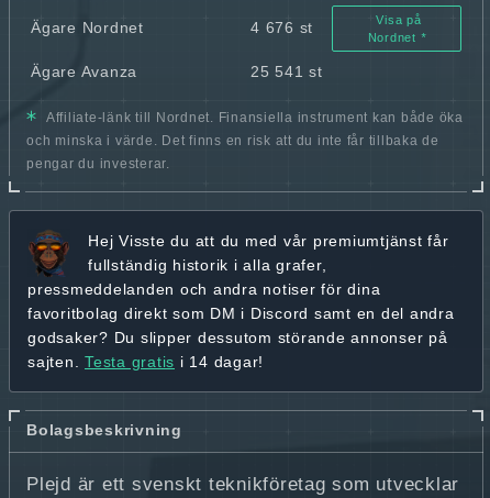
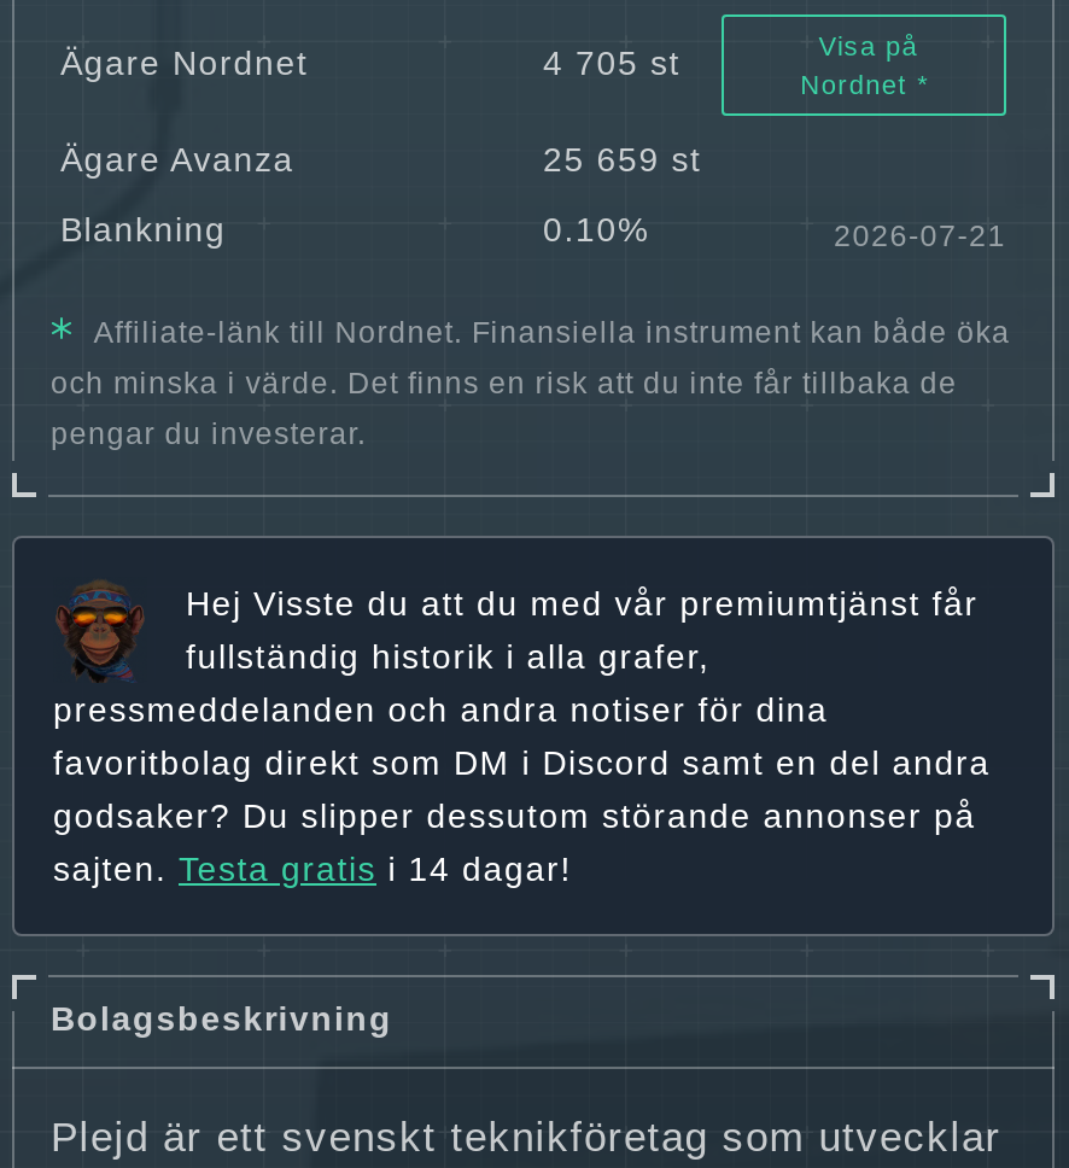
[250,18,313,36] 4 676 st -> [543,42,680,81] 4 705 st
[250,62,323,80] 25 541 st -> [60,139,1006,252] 25 659 st | Blankning | 0.10% | 2026-07-21

